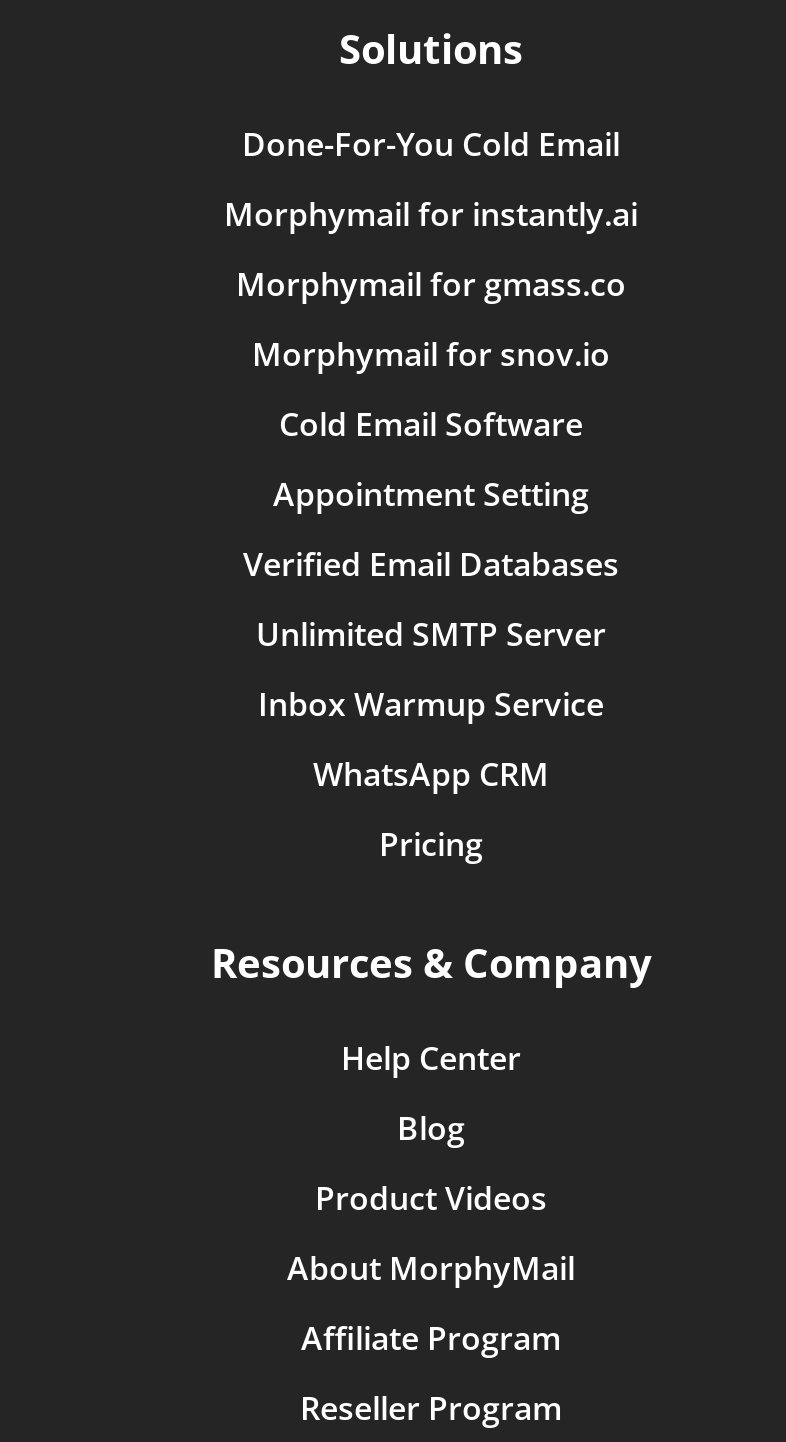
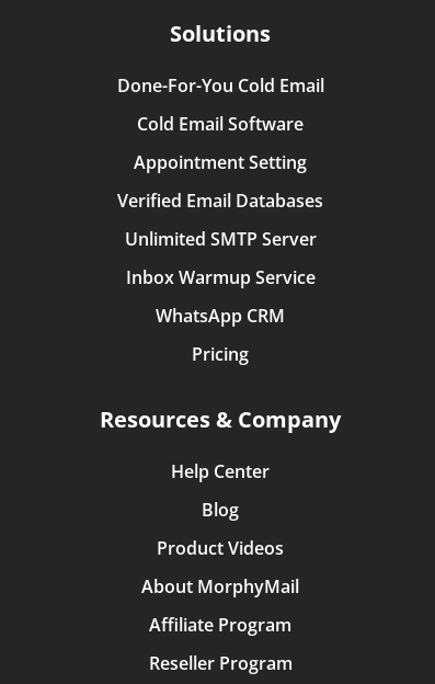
[224,192,638,376] Morphymail for instantly.ai | Morphymail for gmass.co | Morphymail for snov.io -> none

